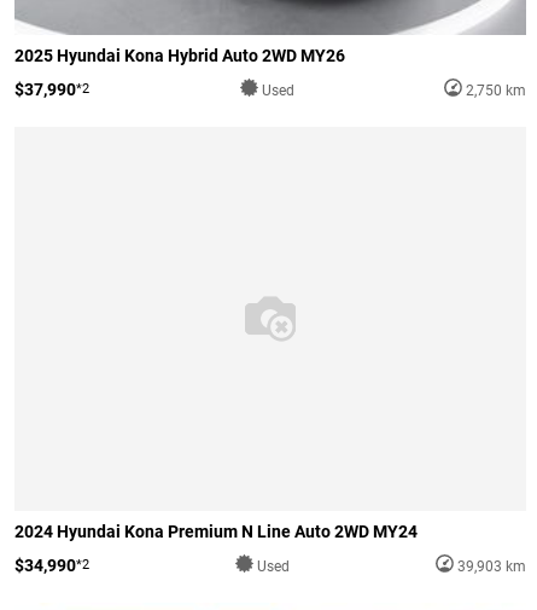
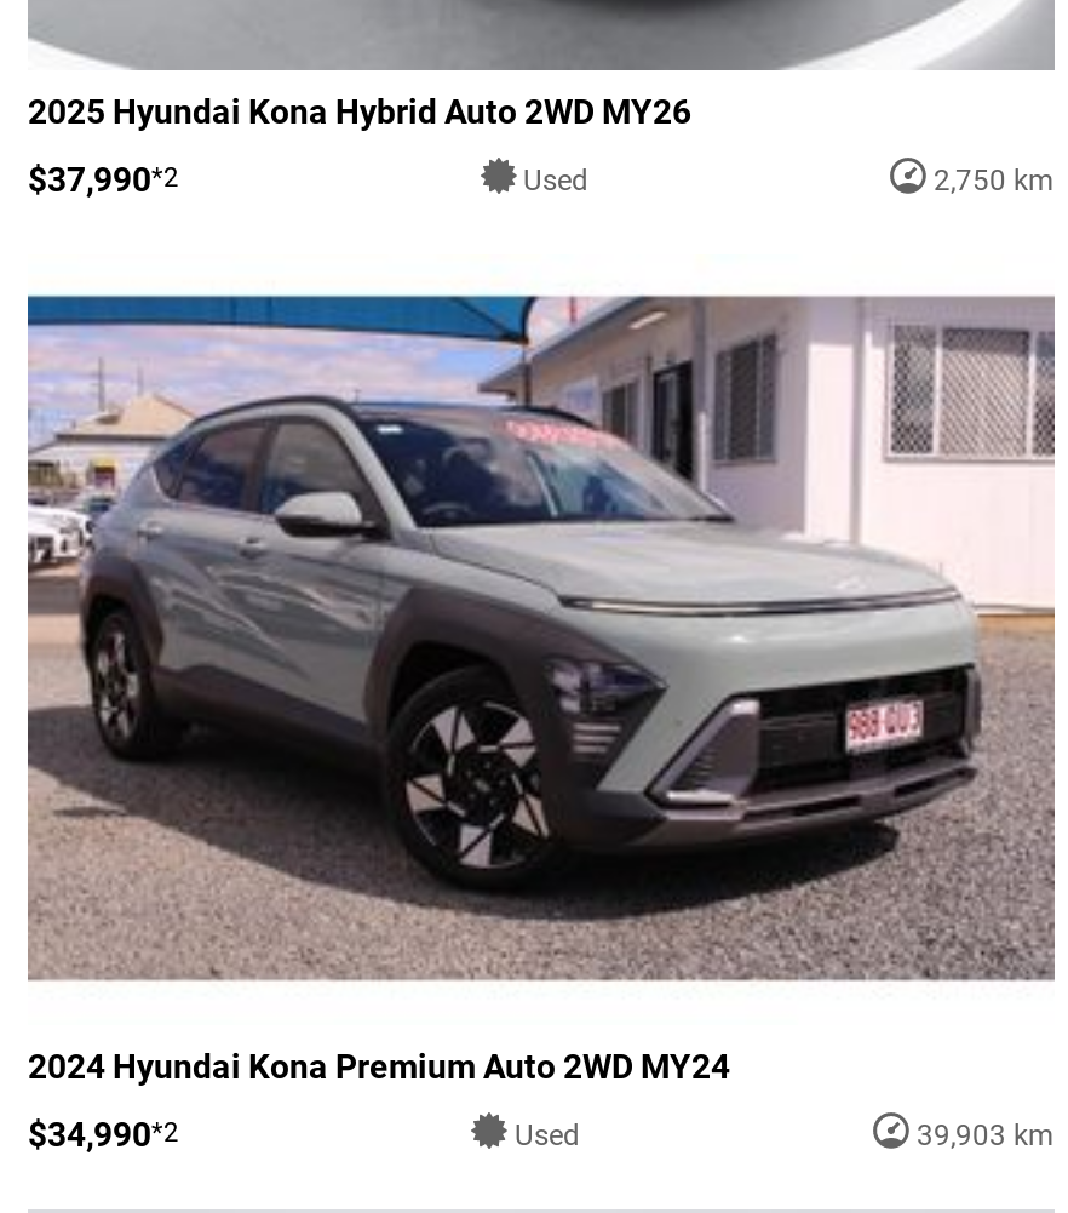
none -> [25,293,1057,982] [image]
[14,522,418,541] 2024 Hyundai Kona Premium N Line Auto 2WD MY24 -> [28,1047,730,1086] 2024 Hyundai Kona Premium Auto 2WD MY24

